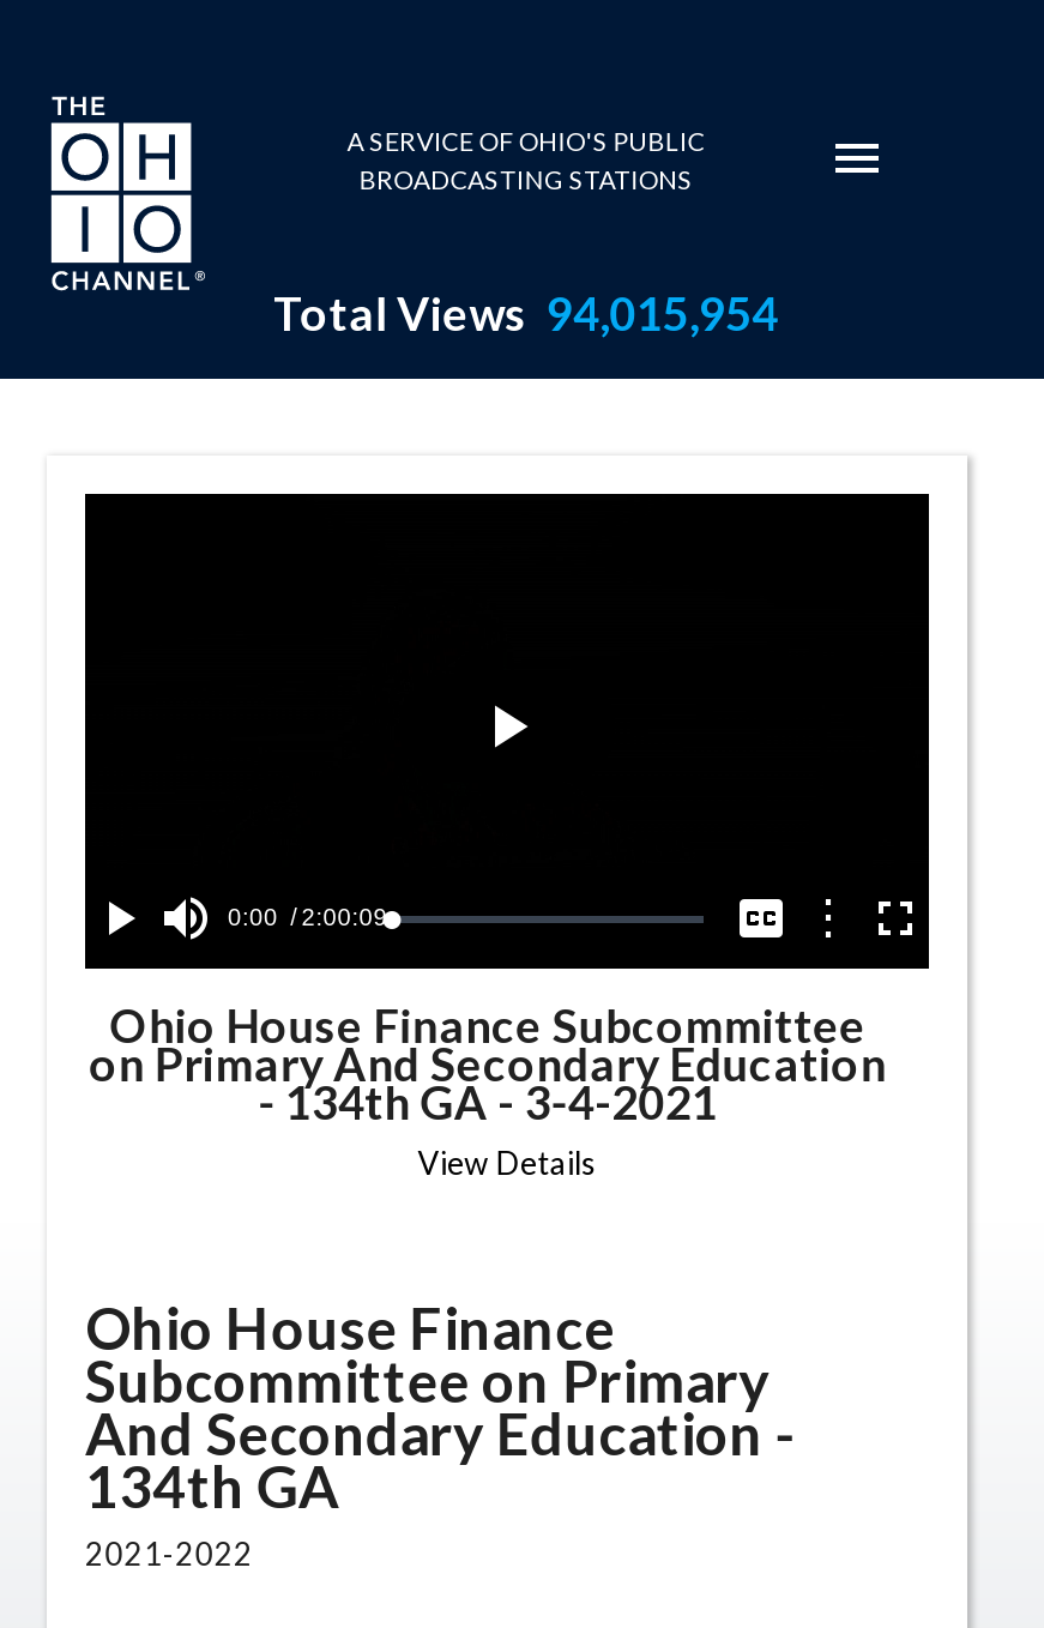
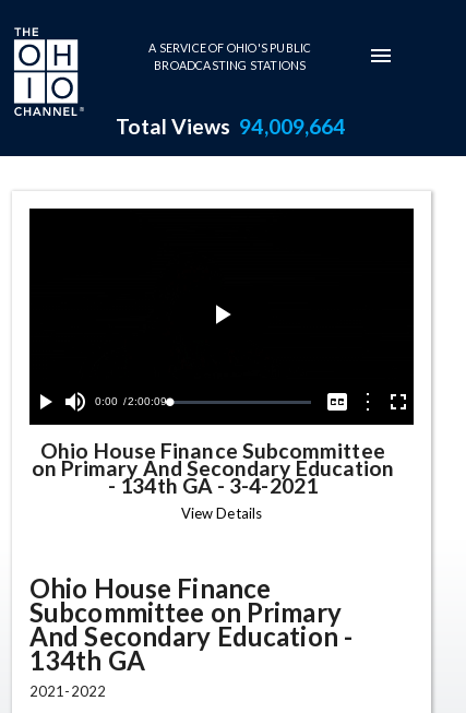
[273,285,778,340] Total Views 94,015,954 -> [115,114,345,139] Total Views 94,009,664

